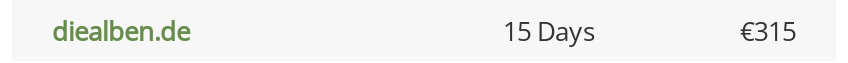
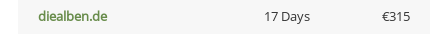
[503,13,595,49] 15 Days -> [263,7,309,25] 17 Days

